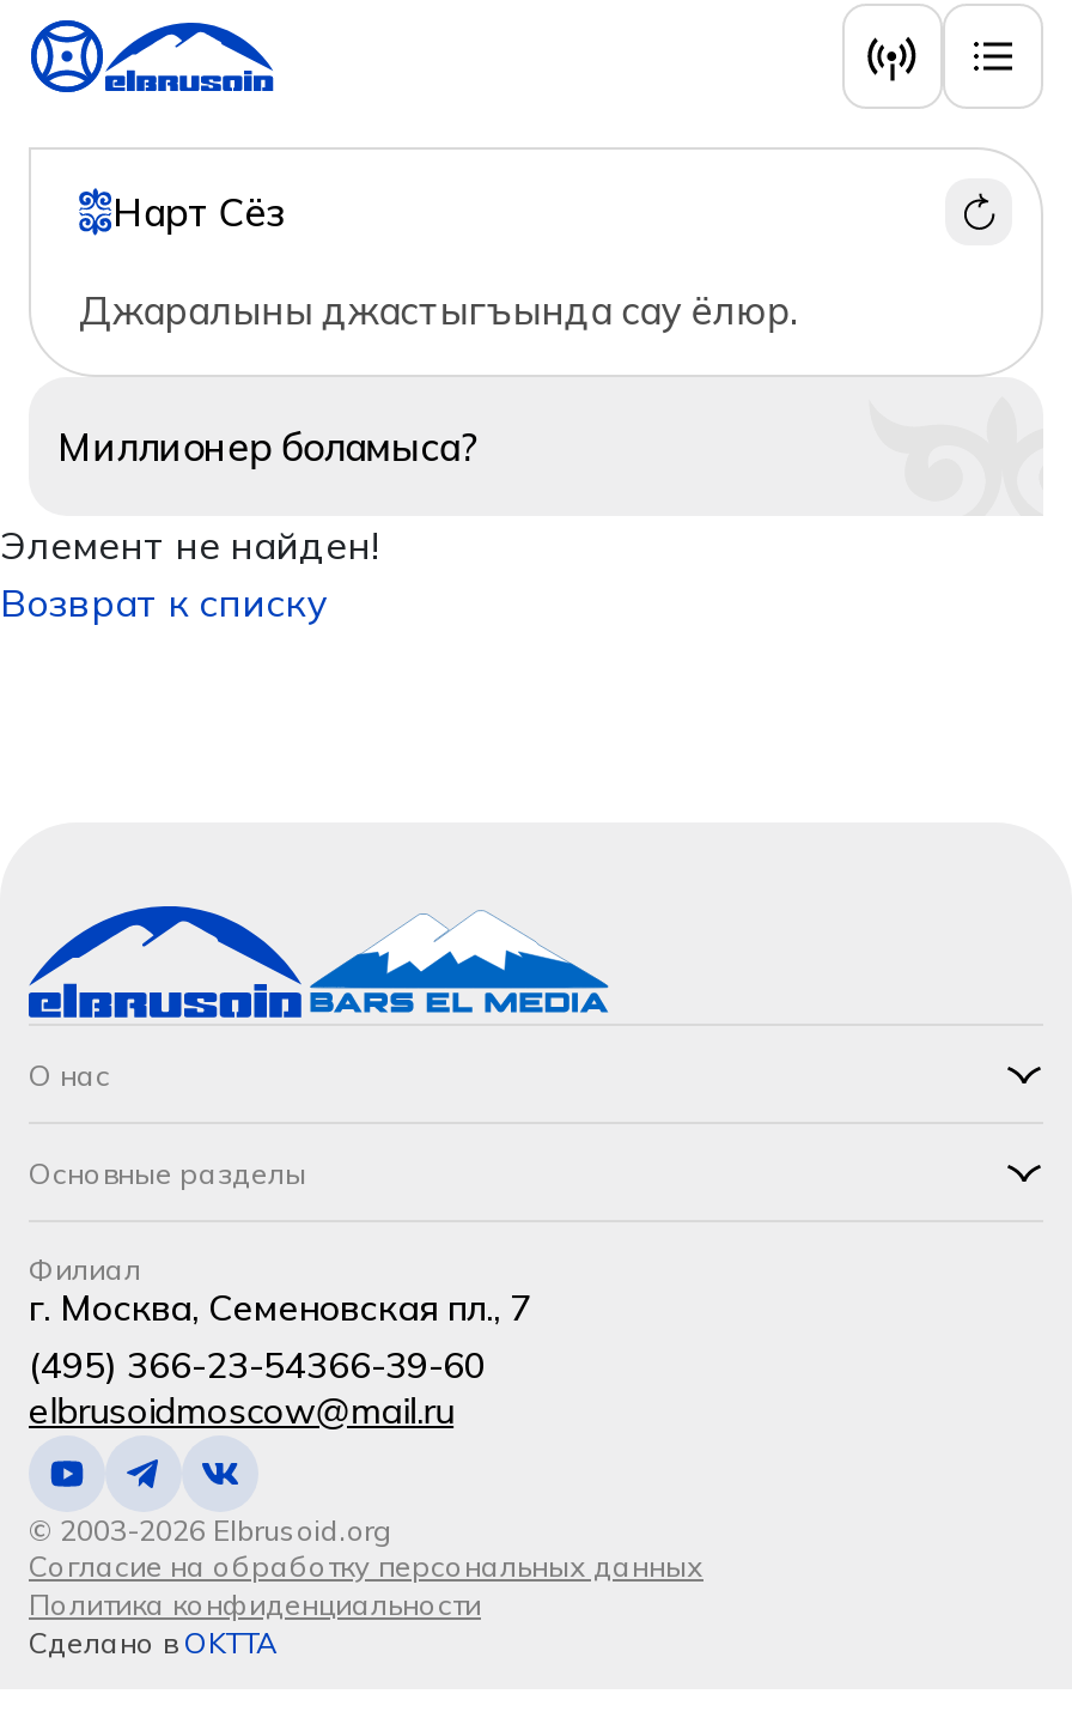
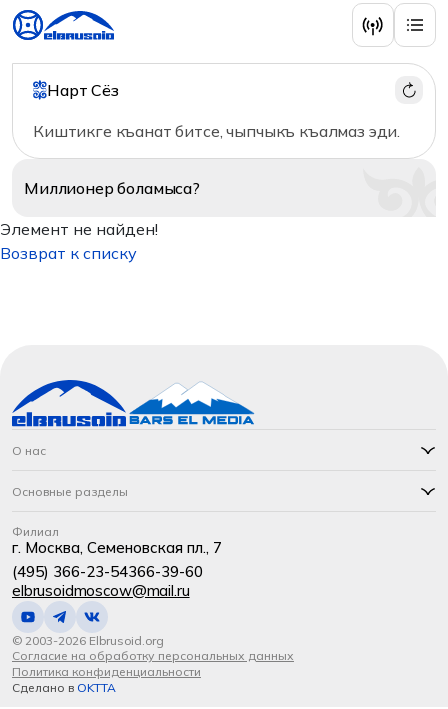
[79,286,797,334] Джаралыны джастыгъында сау ёлюр. -> [33,121,400,141] Киштикге къанат битсе, чыпчыкъ къалмаз эди.

